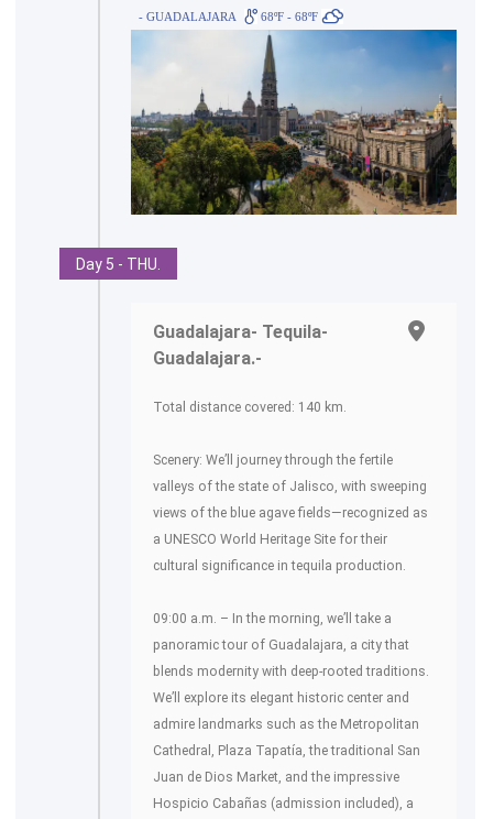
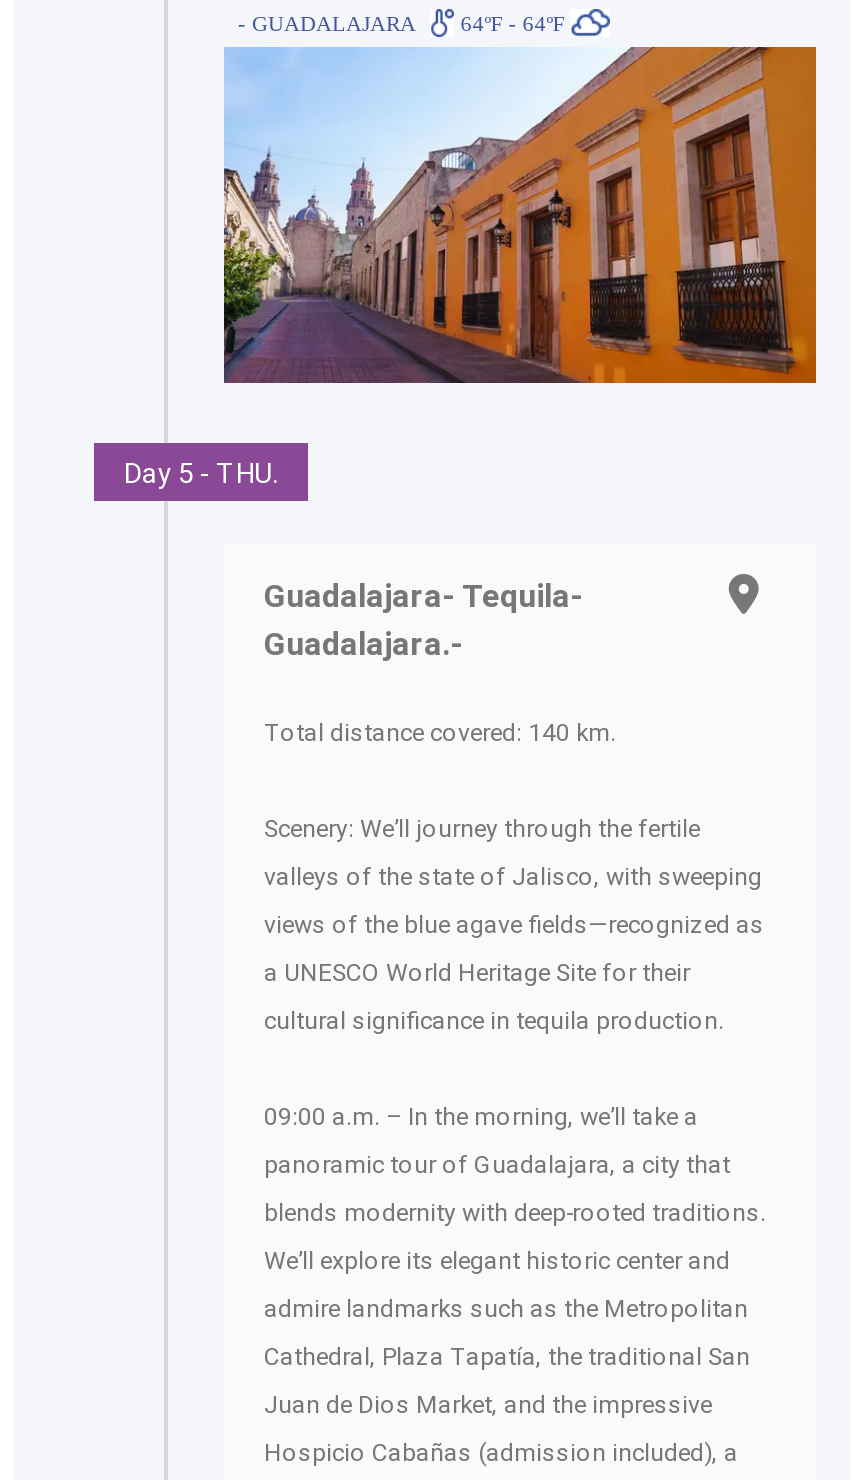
[139,9,321,23] - GUADALAJARA 68ºF - 68ºF -> [238,10,570,34] - GUADALAJARA 64ºF - 64ºF
[130,29,458,216] [image] -> [222,45,818,385] [image]

